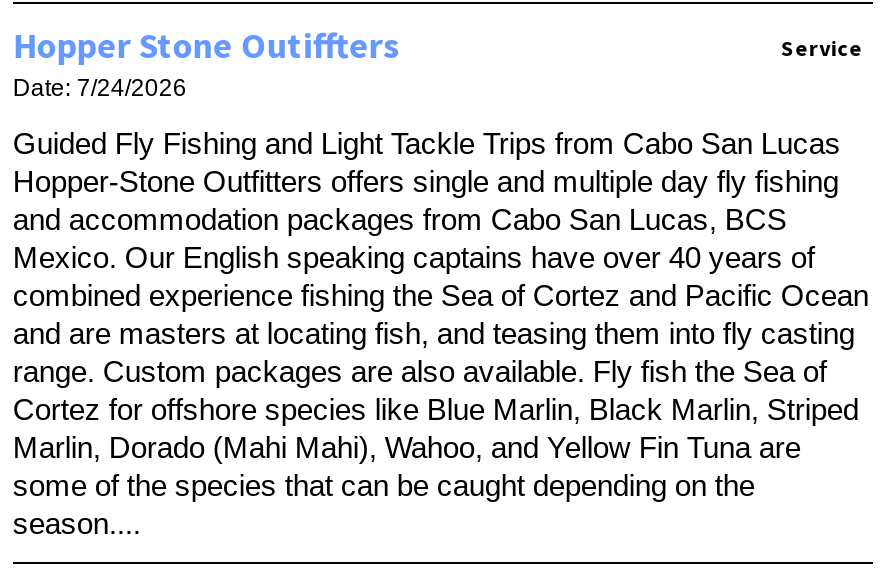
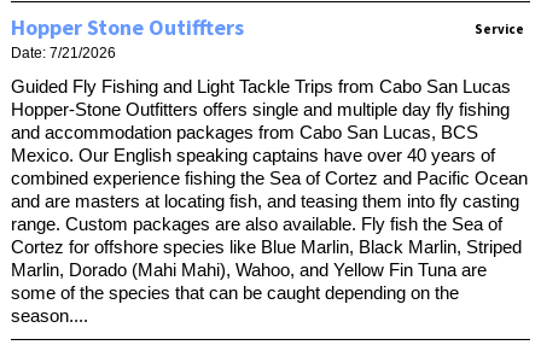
[13,74,187,102] Date: 7/24/2026 -> [11,45,116,62] Date: 7/21/2026

